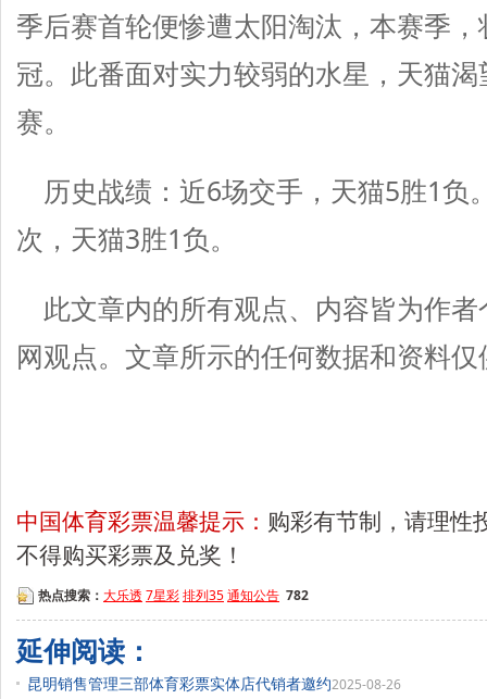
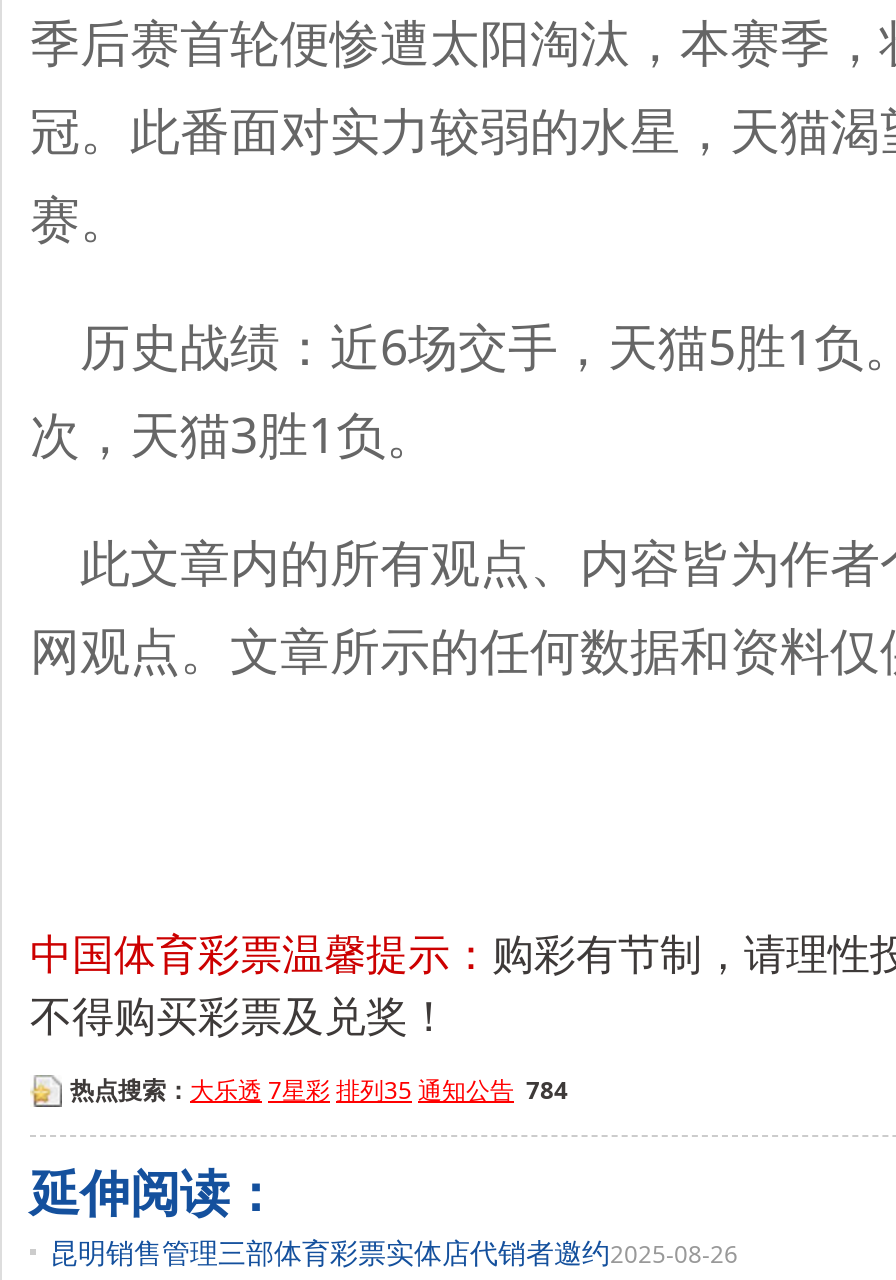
[38,586,315,604] 热点搜索：大乐透 7星彩 排列35 通知公告 782 -> [70,1073,580,1107] 热点搜索：大乐透 7星彩 排列35 通知公告 784

